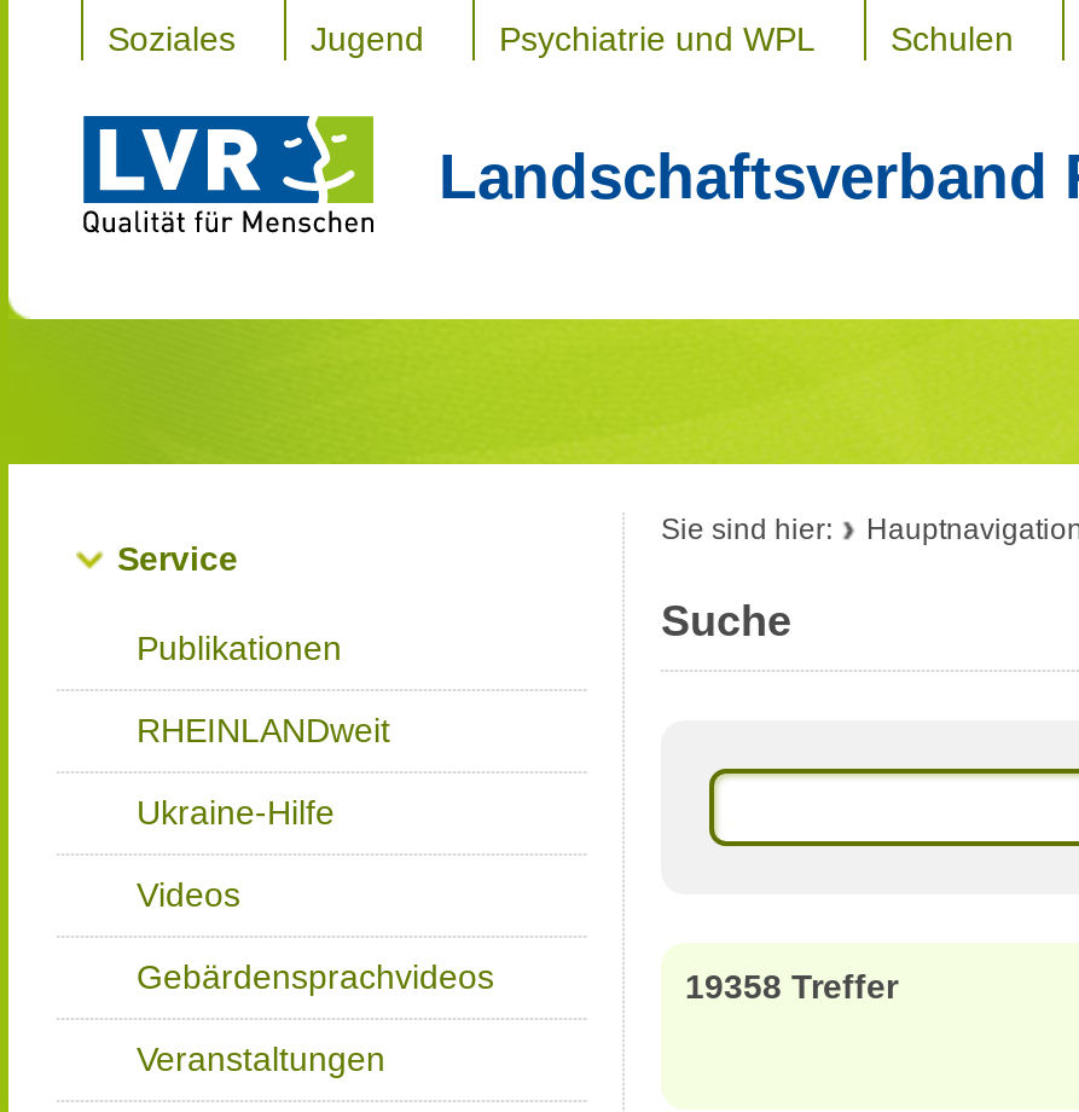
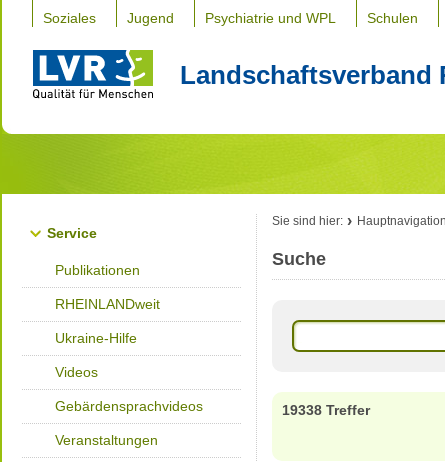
[685,967,898,1006] 19358 Treffer -> [282,402,370,418] 19338 Treffer

